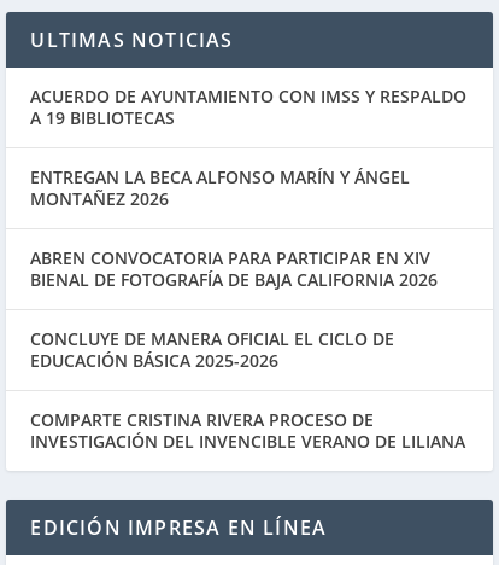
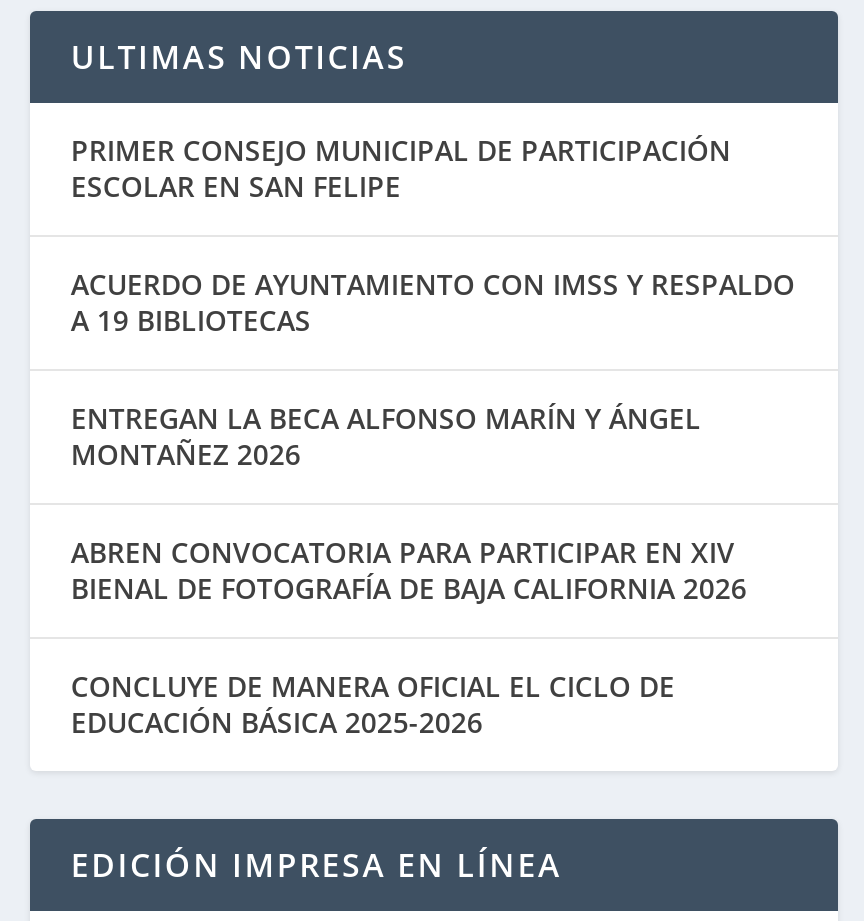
none -> [71,132,731,206] PRIMER CONSEJO MUNICIPAL DE PARTICIPACIÓN | ESCOLAR EN SAN FELIPE
moved [31,85,467,372] -> [71,266,795,742]: ACUERDO DE AYUNTAMIENTO CON IMSS Y RESPALDO | A 19 BIBLIOTECAS | ENTREGAN LA BECA ALFONSO MARÍN Y ÁNGEL | MONTAÑEZ 2026 | ABREN CONVOCATORIA PARA PARTICIPAR EN XIV | BIENAL DE FOTOGRAFÍA DE BAJA CALIFORNIA 2026 | CONCLUYE DE MANERA OFICIAL EL CICLO DE | EDUCACIÓN BÁSICA 2025-2026
[31,409,466,453] COMPARTE CRISTINA RIVERA PROCESO DE | INVESTIGACIÓN DEL INVENCIBLE VERANO DE LILIANA -> none

